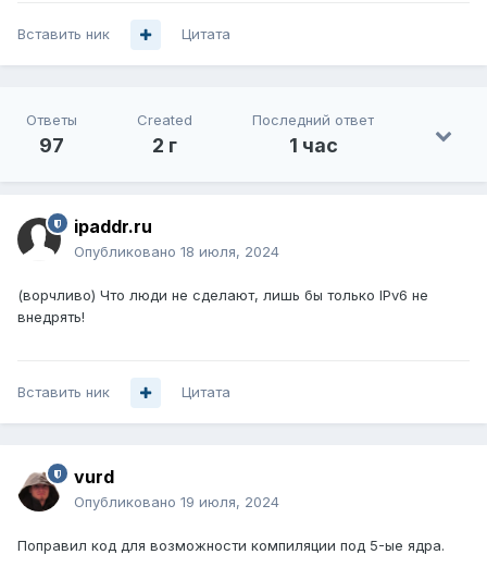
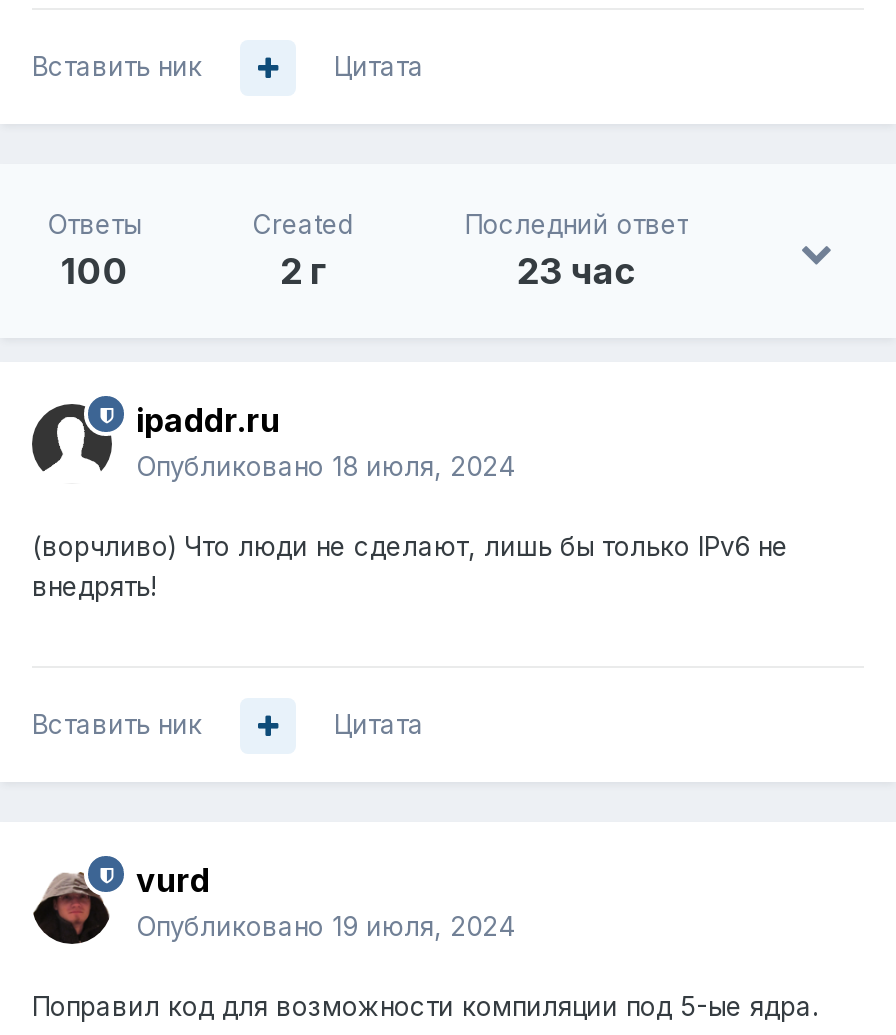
[39,134,64,157] 97 -> [60,251,128,293] 100
[289,134,338,157] 1 час -> [517,251,637,293] 23 час

